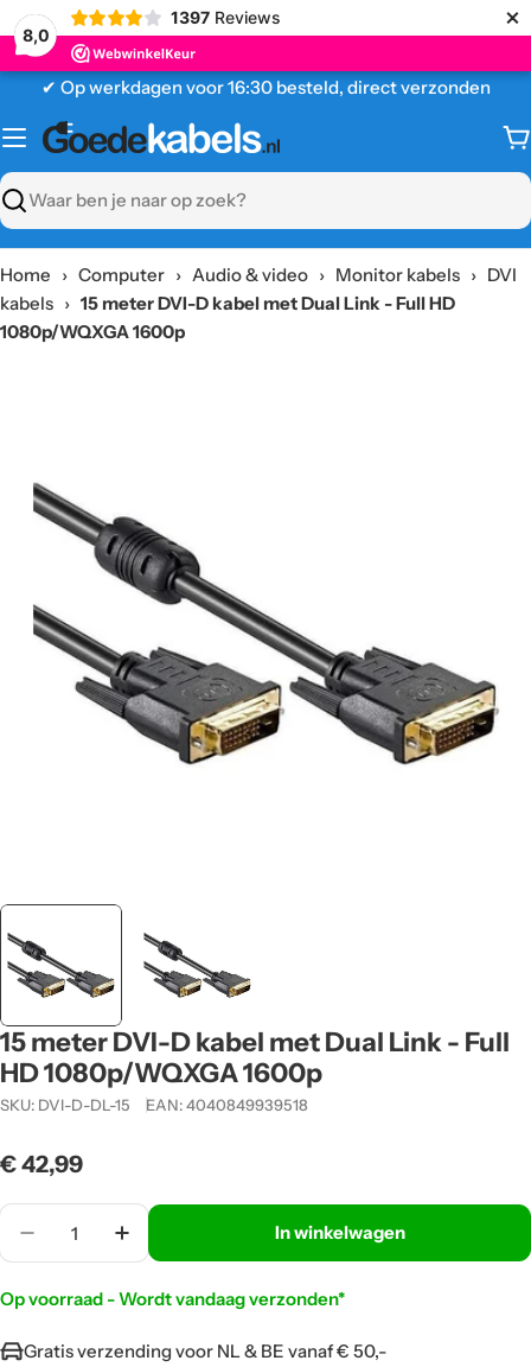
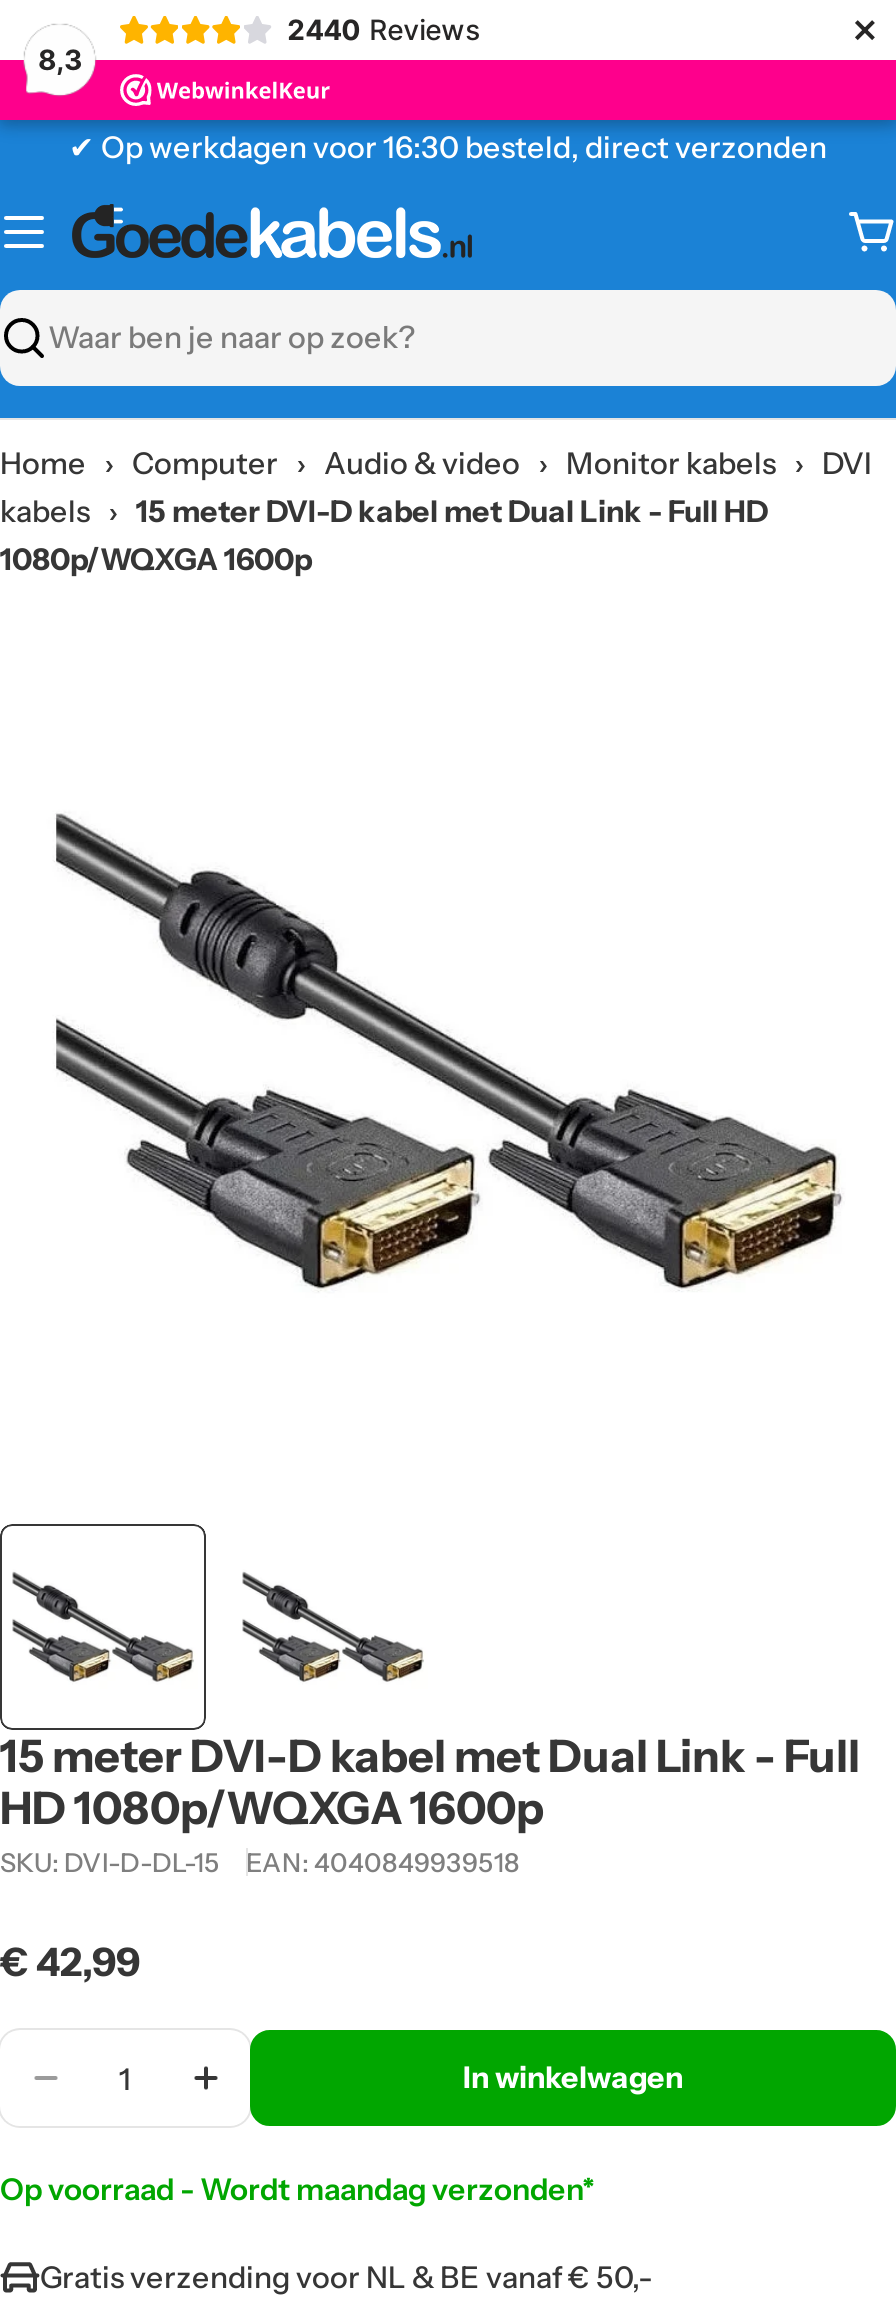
[170,7,280,27] 1397 Reviews -> [287,12,481,46] 2440 Reviews
[22,25,49,45] 8,0 -> [38,42,82,76] 8,3
[0,1288,345,1311] Op voorraad - Wordt vandaag verzonden* -> [0,2171,594,2209] Op voorraad - Wordt maandag verzonden*

